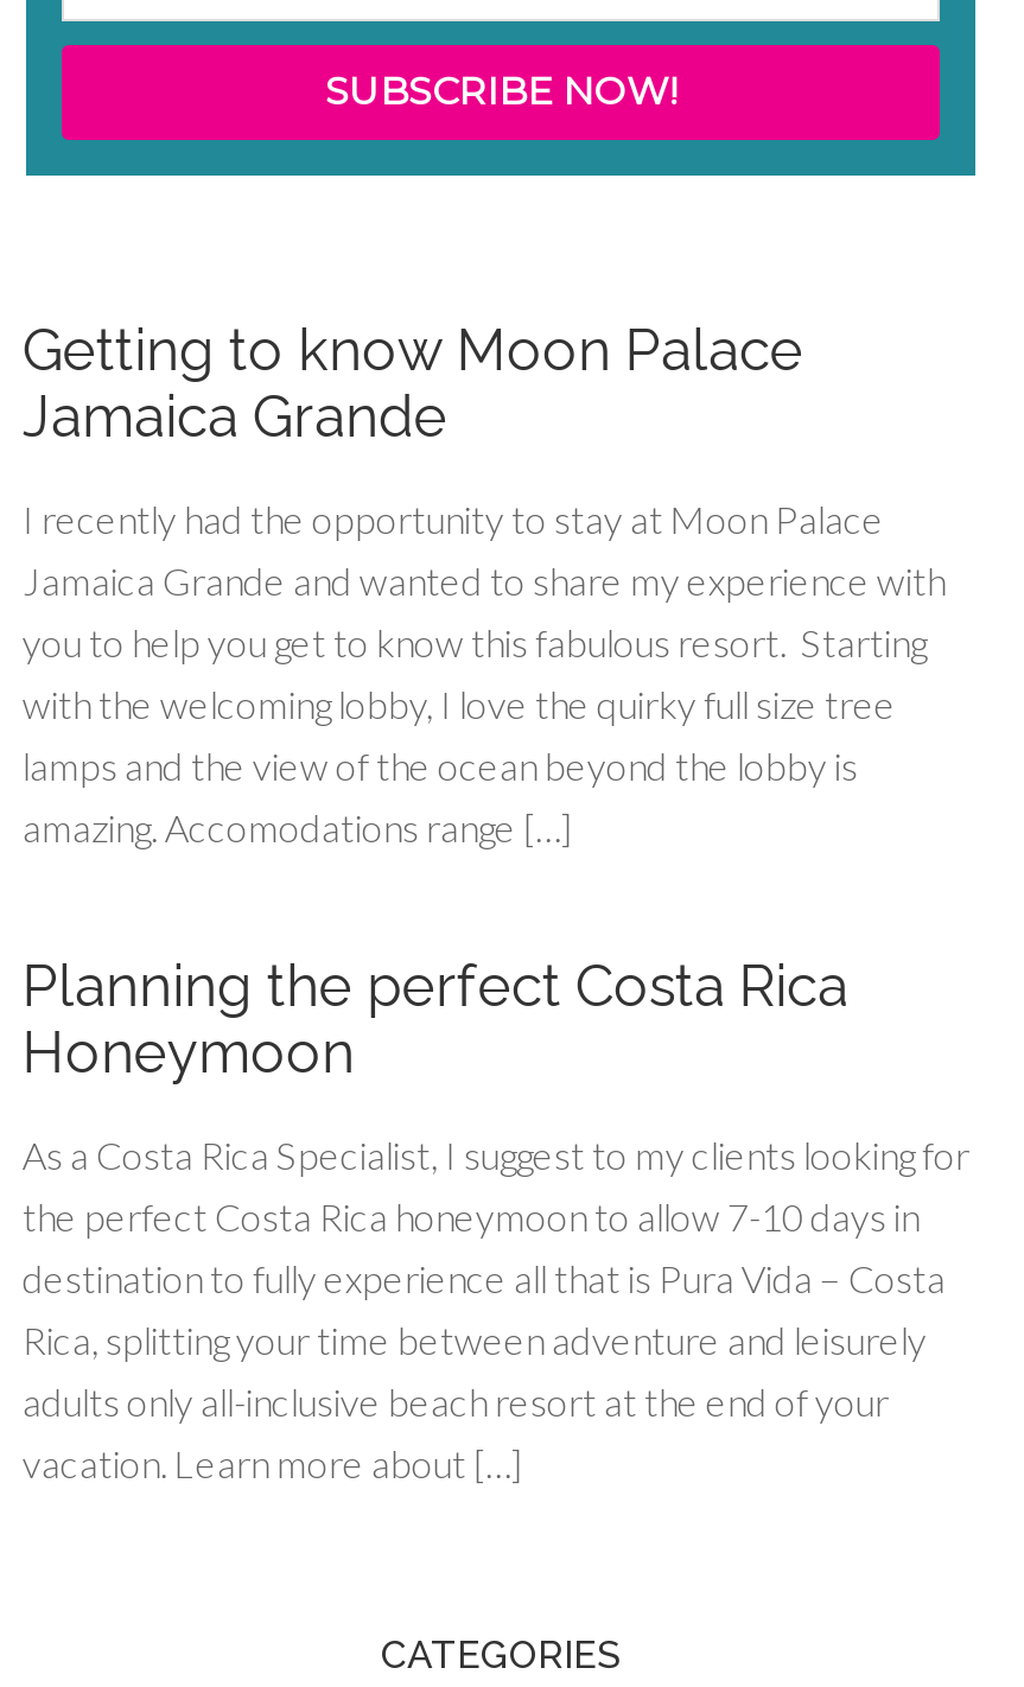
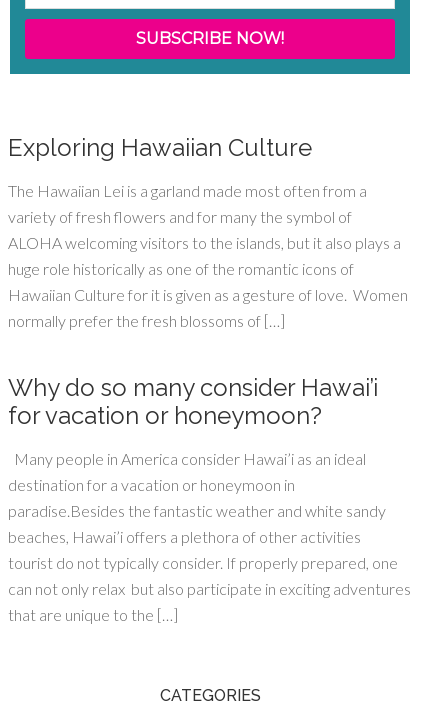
[22,315,803,450] Getting to know Moon Palace | Jamaica Grande -> [8,133,312,162] Exploring Hawaiian Culture
[22,495,945,848] I recently had the opportunity to stay at Moon Palace | Jamaica Grande and wanted to share my experience with | you to help you get to know this fabulous resort. Starting | with the welcoming lobby, I love the quirky full size tree | lamps and the view of the ocean beyond the lobby is | amazing. Accomodations range […] -> [8,181,408,330] The Hawaiian Lei is a garland made most often from a | variety of fresh flowers and for many the symbol of | ALOHA welcoming visitors to the islands, but it also plays a | huge role historically as one of the romantic icons of | Hawaiian Culture for it is given as a gesture of love. Women | normally prefer the fresh blossoms of […]
[22,951,848,1086] Planning the perfect Costa Rica | Honeymoon -> [8,373,378,430] Why do so many consider Hawai’i | for vacation or honeymoon?
[22,1131,969,1484] As a Costa Rica Specialist, I suggest to my clients looking for | the perfect Costa Rica honeymoon to allow 7-10 days in | destination to fully experience all that is Pura Vida – Costa | Rica, splitting your time between adventure and leisurely | adults only all-inclusive beach resort at the end of your | vacation. Learn more about […] -> [8,449,411,624] Many people in America consider Hawai’i as an ideal | destination for a vacation or honeymoon in | paradise.Besides the fantastic weather and white sandy | beaches, Hawai’i offers a plethora of other activities | tourist do not typically consider. If properly prepared, one | can not only relax but also participate in exciting adventures | that are unique to the […]

